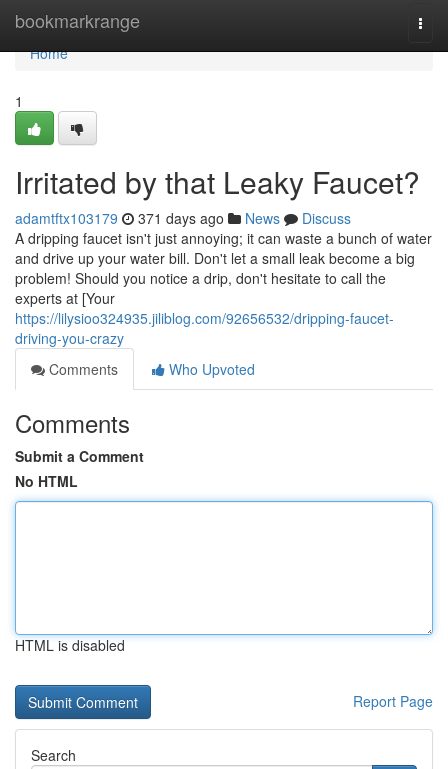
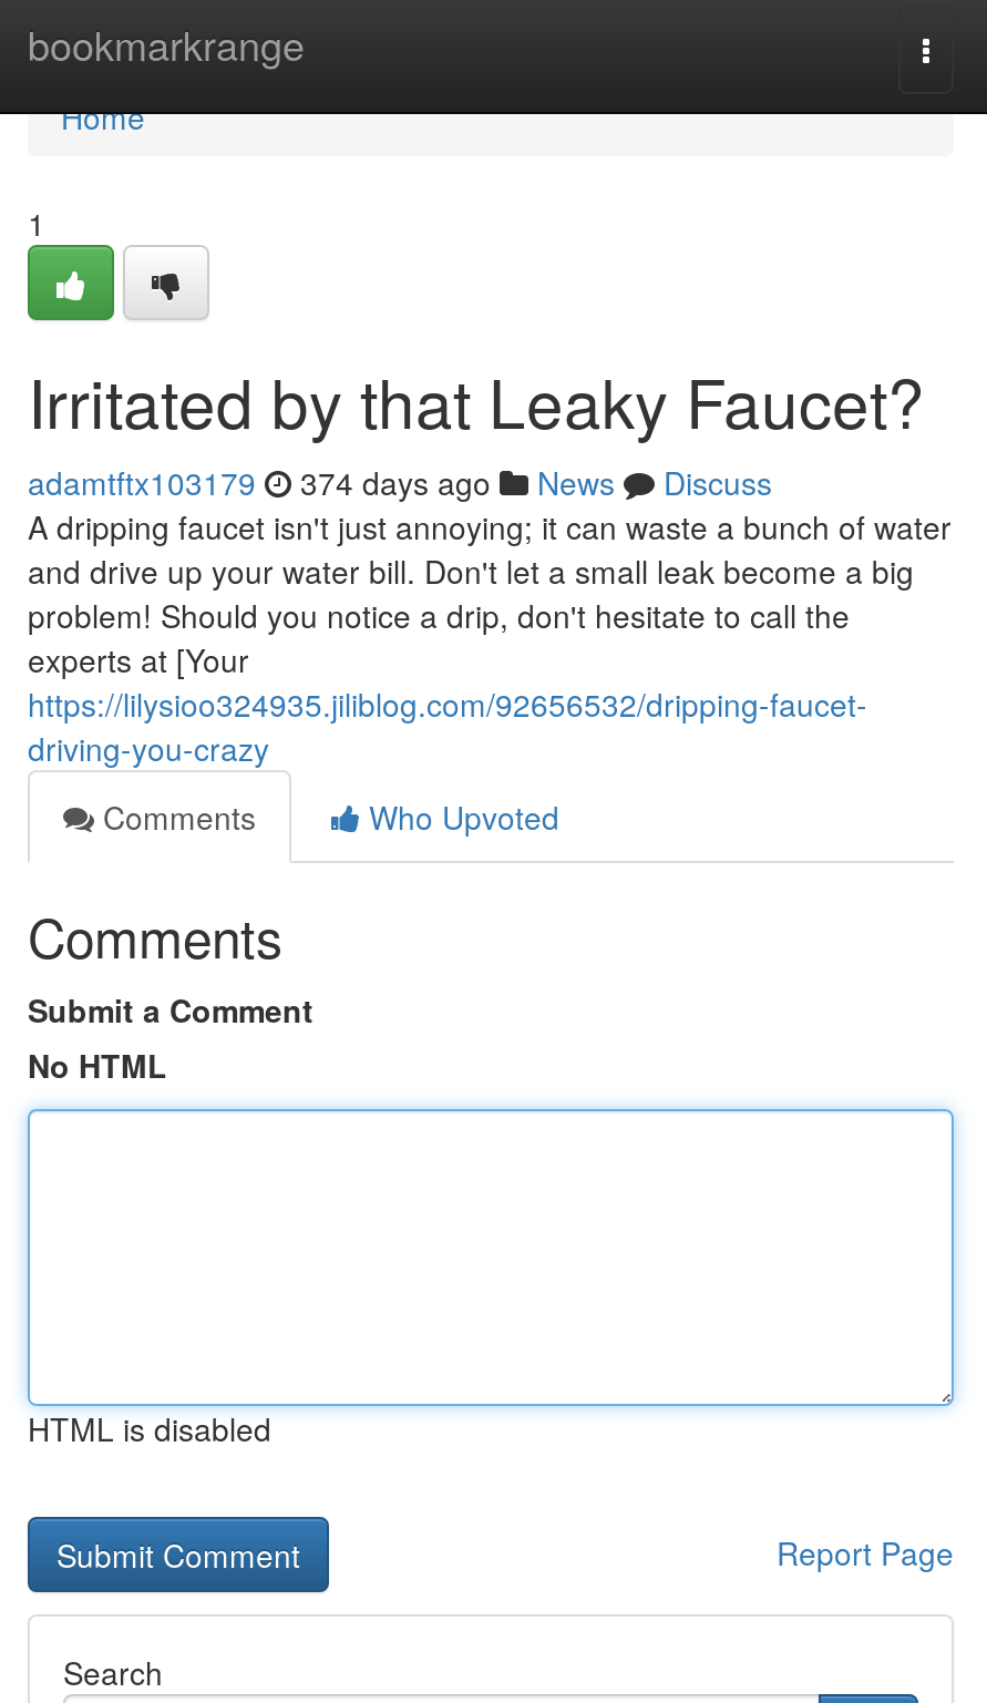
[15,208,351,228] adamtftx103179 371 days ago News Discuss -> [28,460,772,504] adamtftx103179 374 days ago News Discuss

